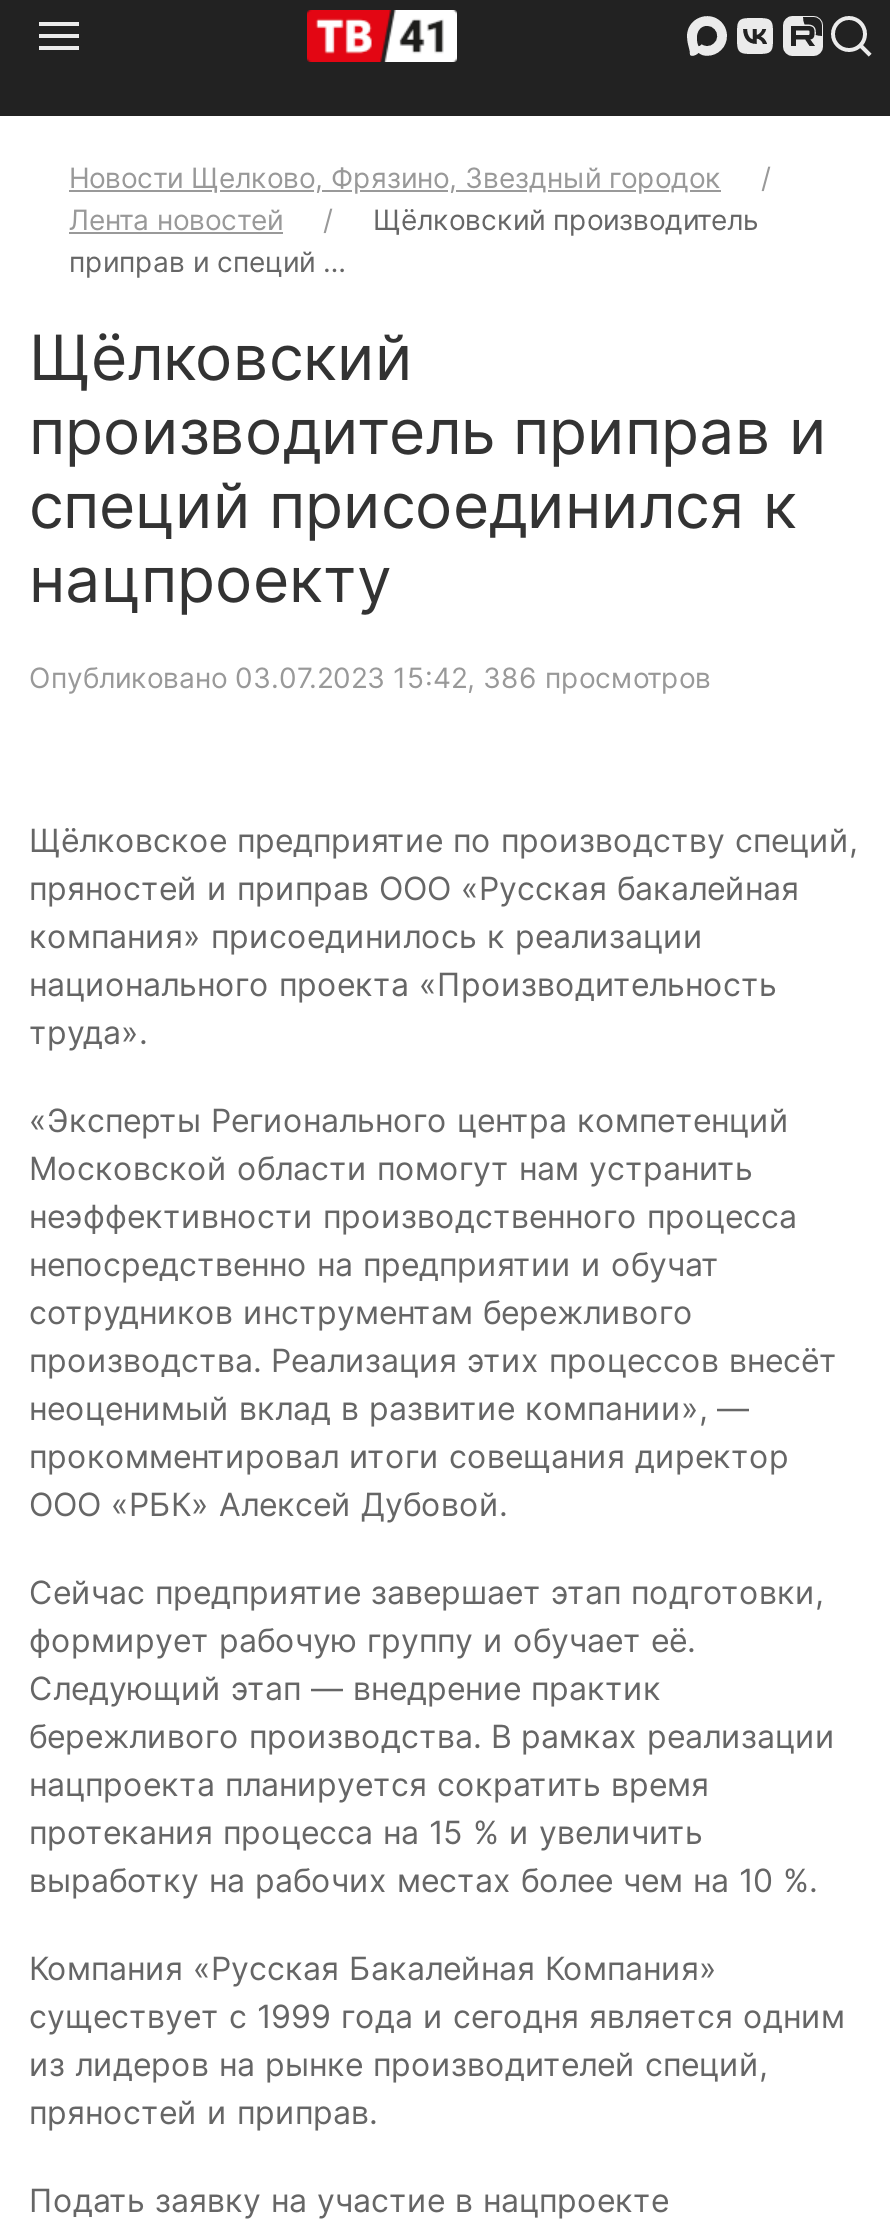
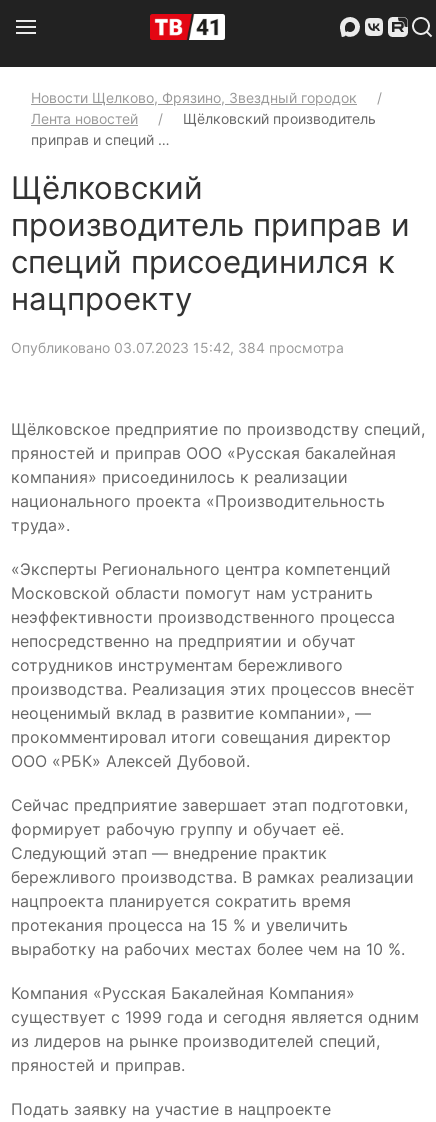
[29,660,711,694] Опубликовано 03.07.2023 15:42, 386 просмотров -> [11,339,344,356] Опубликовано 03.07.2023 15:42, 384 просмотра

